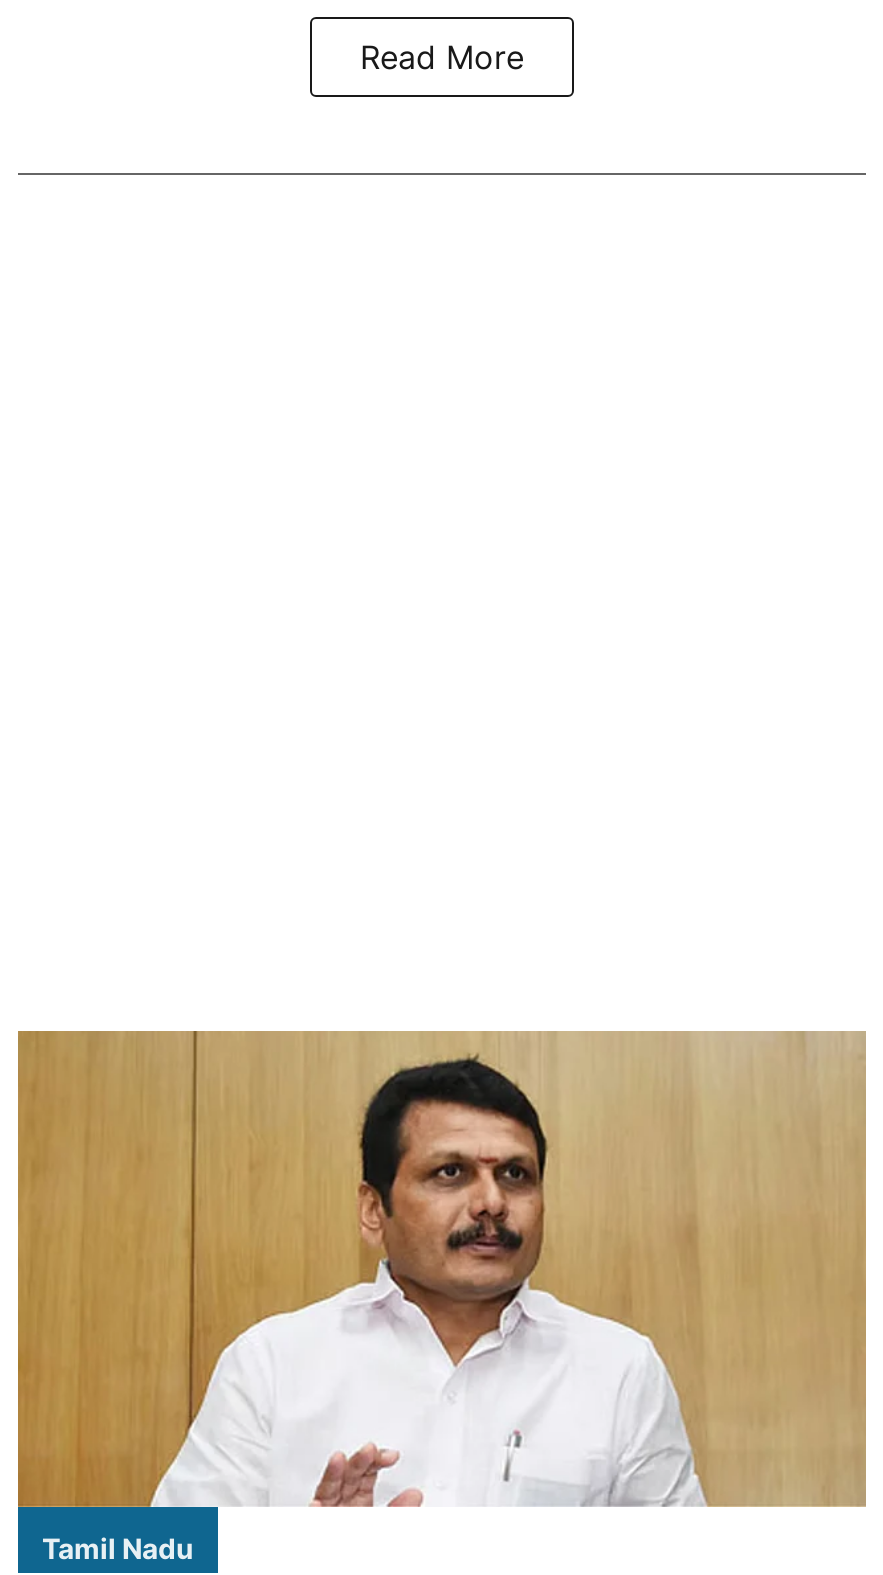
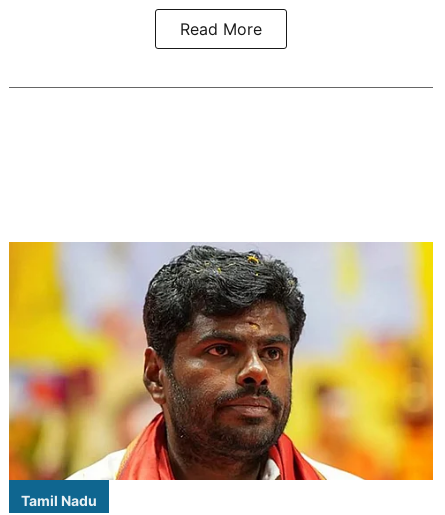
[16,1031,868,1509] [image] -> [9,241,434,481] [image]

